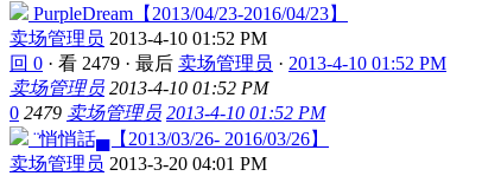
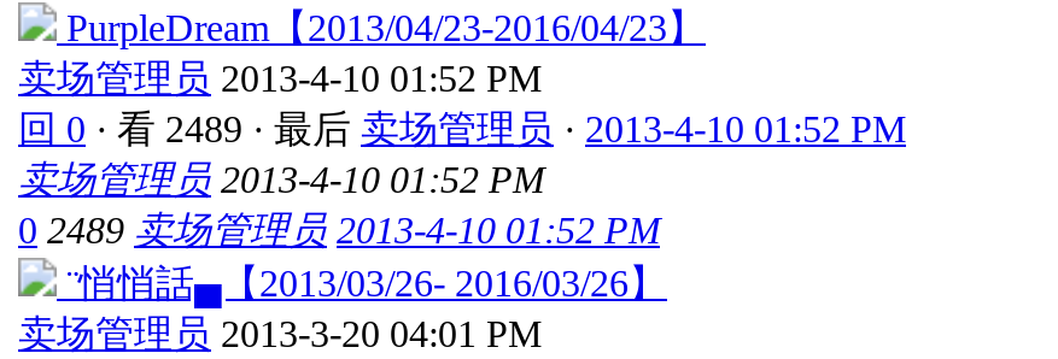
[9,53,446,73] 回 0 · 看 2479 · 最后卖场管理员· 2013-4-10 01:52 PM -> [18,108,906,149] 回 0 · 看 2489 · 最后卖场管理员· 2013-4-10 01:52 PM
[9,103,325,123] 0 2479 卖场管理员 2013-4-10 01:52 PM -> [18,209,660,250] 0 2489 卖场管理员 2013-4-10 01:52 PM

